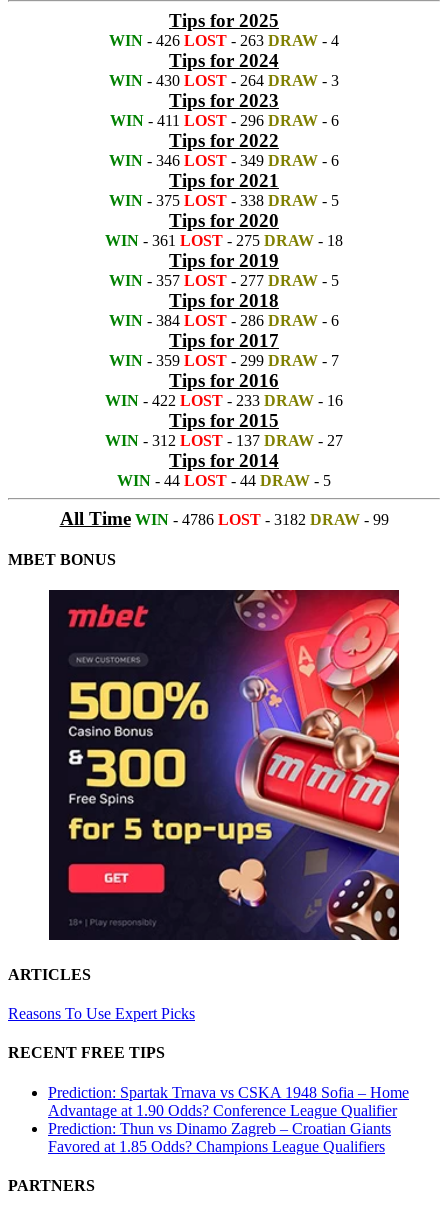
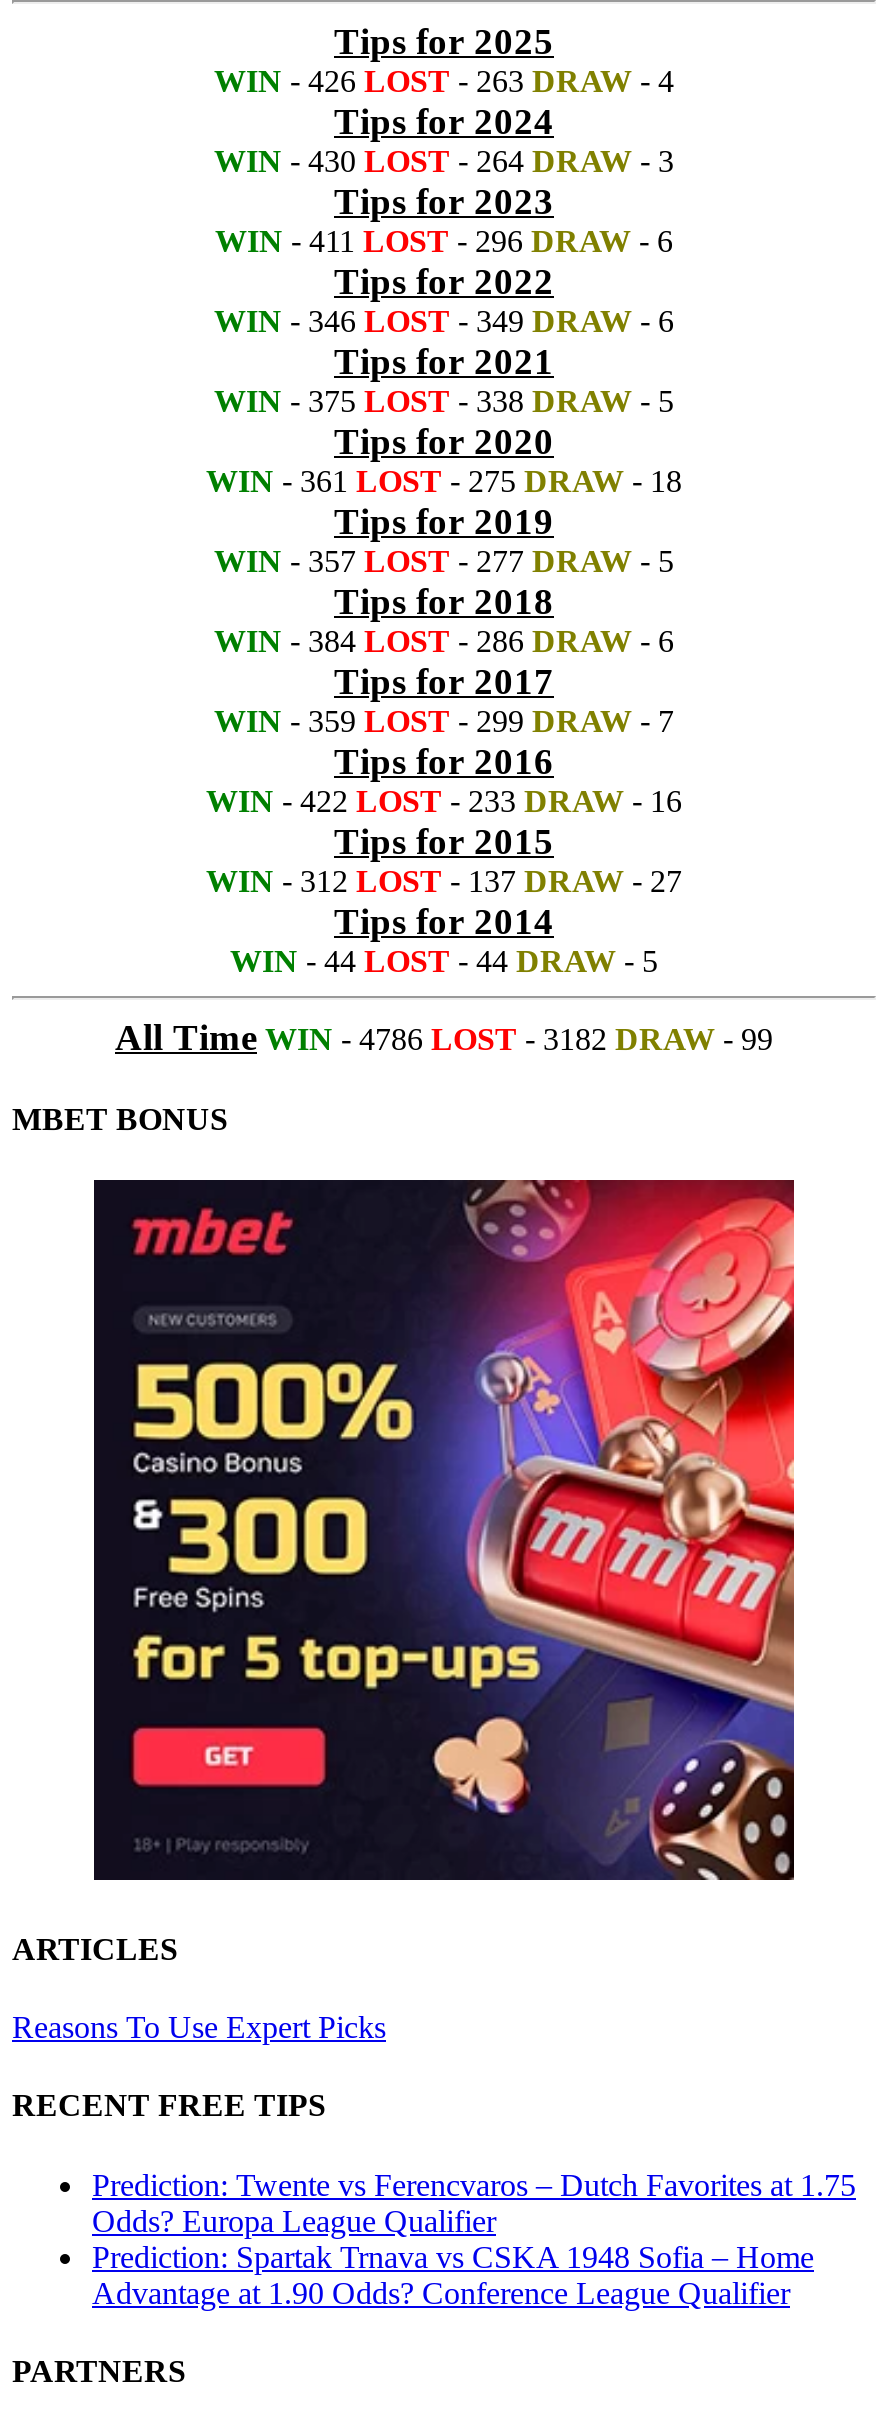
none -> [92,2167,856,2237] Prediction: Twente vs Ferencvaros – Dutch Favorites at 1.75 | Odds? Europa League Qualifier
moved [48,1083,409,1118] -> [92,2239,814,2309]: Prediction: Spartak Trnava vs CSKA 1948 Sofia – Home | Advantage at 1.90 Odds? Conference League Qualifier
[48,1119,391,1154] Prediction: Thun vs Dinamo Zagreb – Croatian Giants | Favored at 1.85 Odds? Champions League Qualifiers -> none

